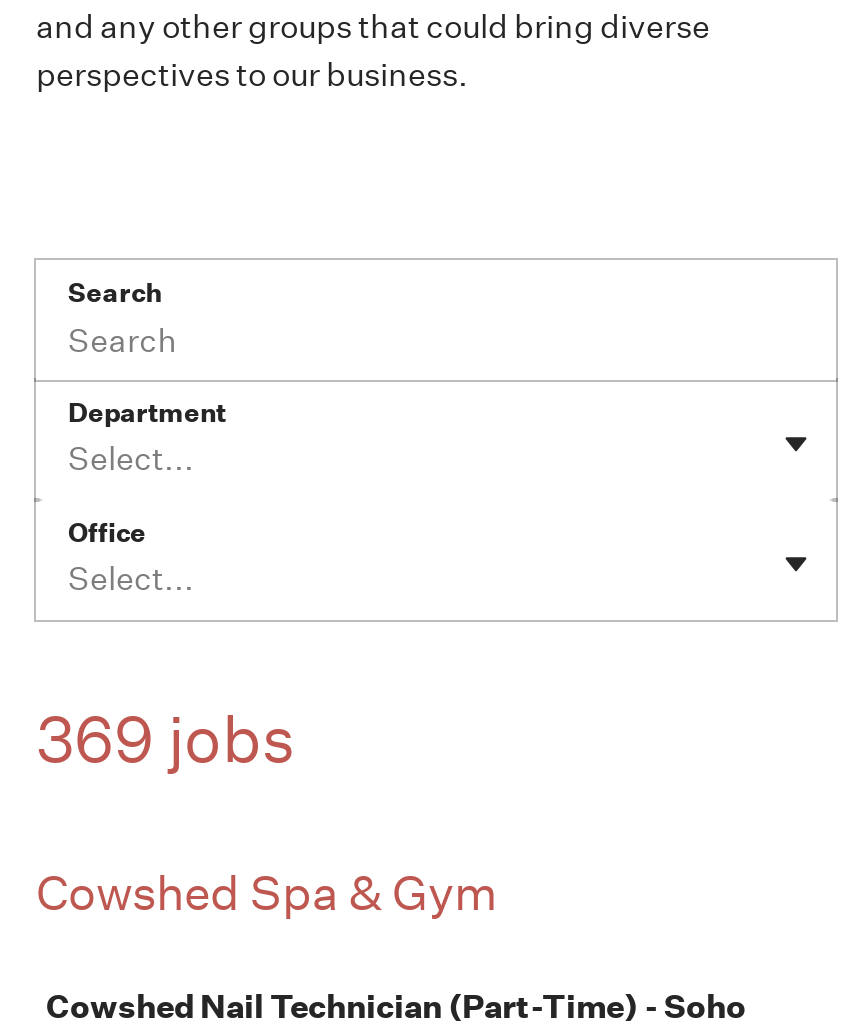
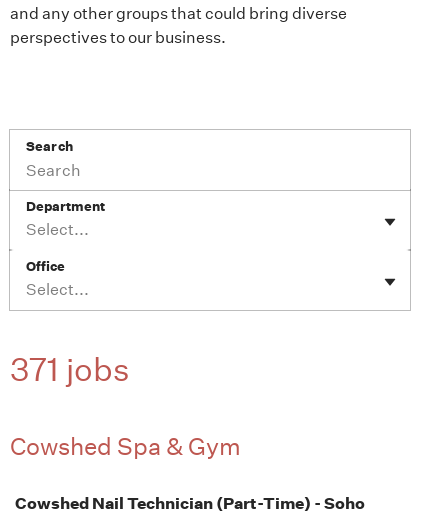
[36,700,296,778] 369 jobs -> [10,350,130,389] 371 jobs

